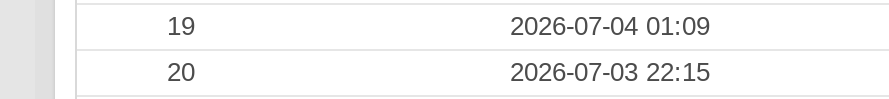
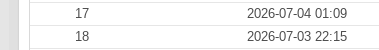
[167,11,195,41] 19 -> [75,6,89,21] 17
[167,57,195,87] 20 -> [75,29,89,44] 18

